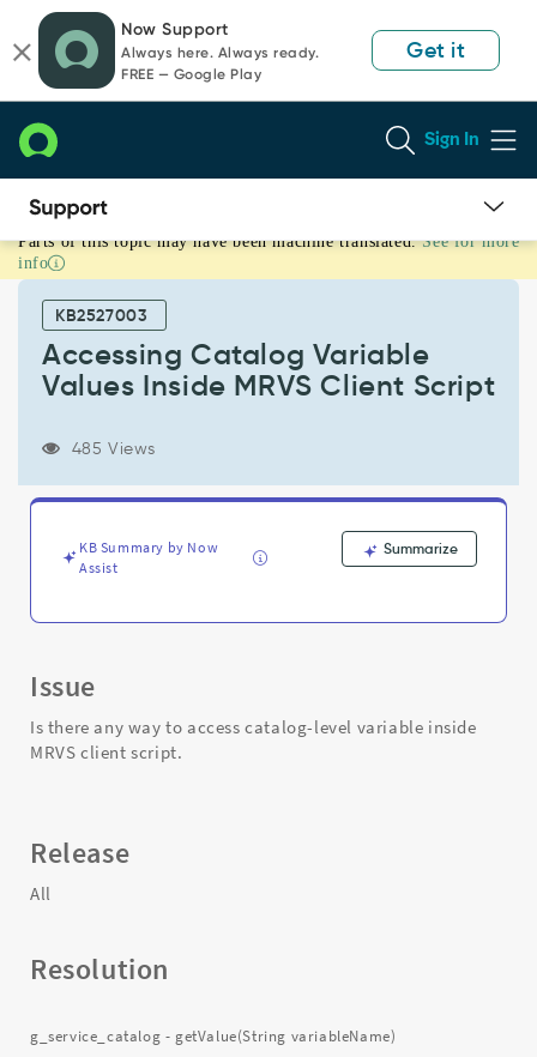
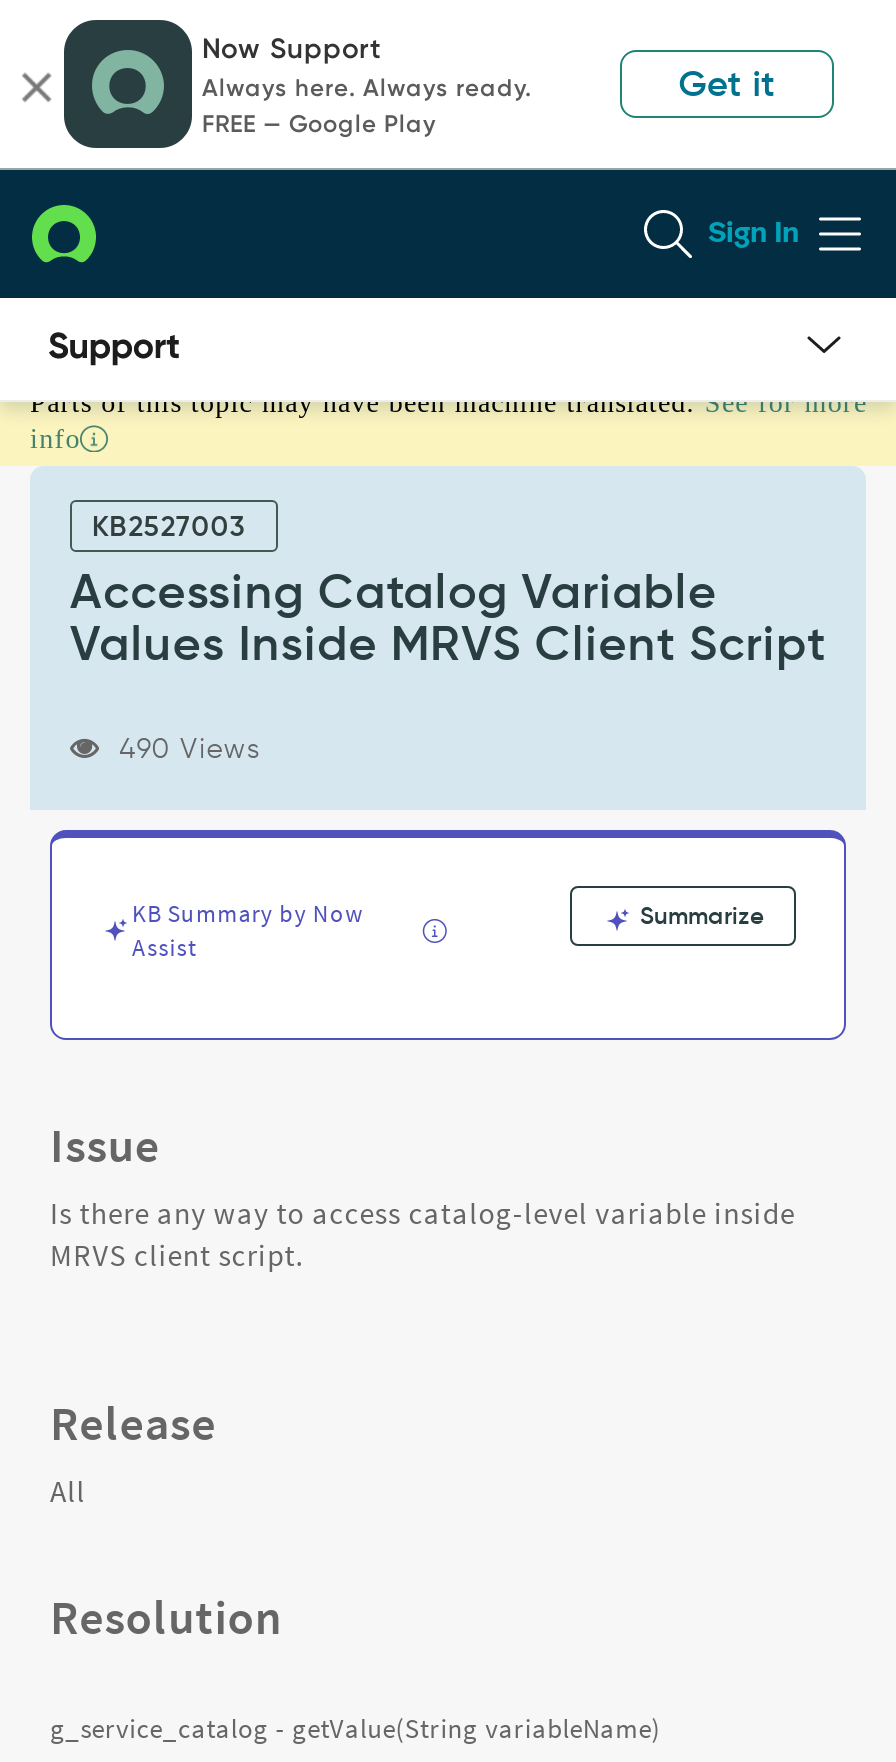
[66,439,156,459] 485 Views -> [110,732,260,766] 490 Views

